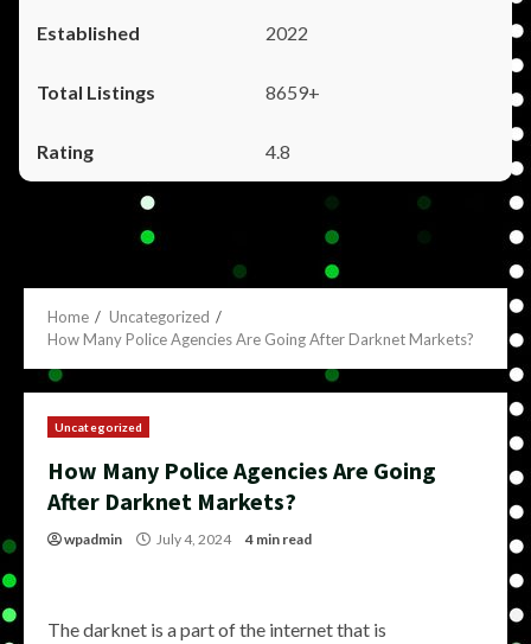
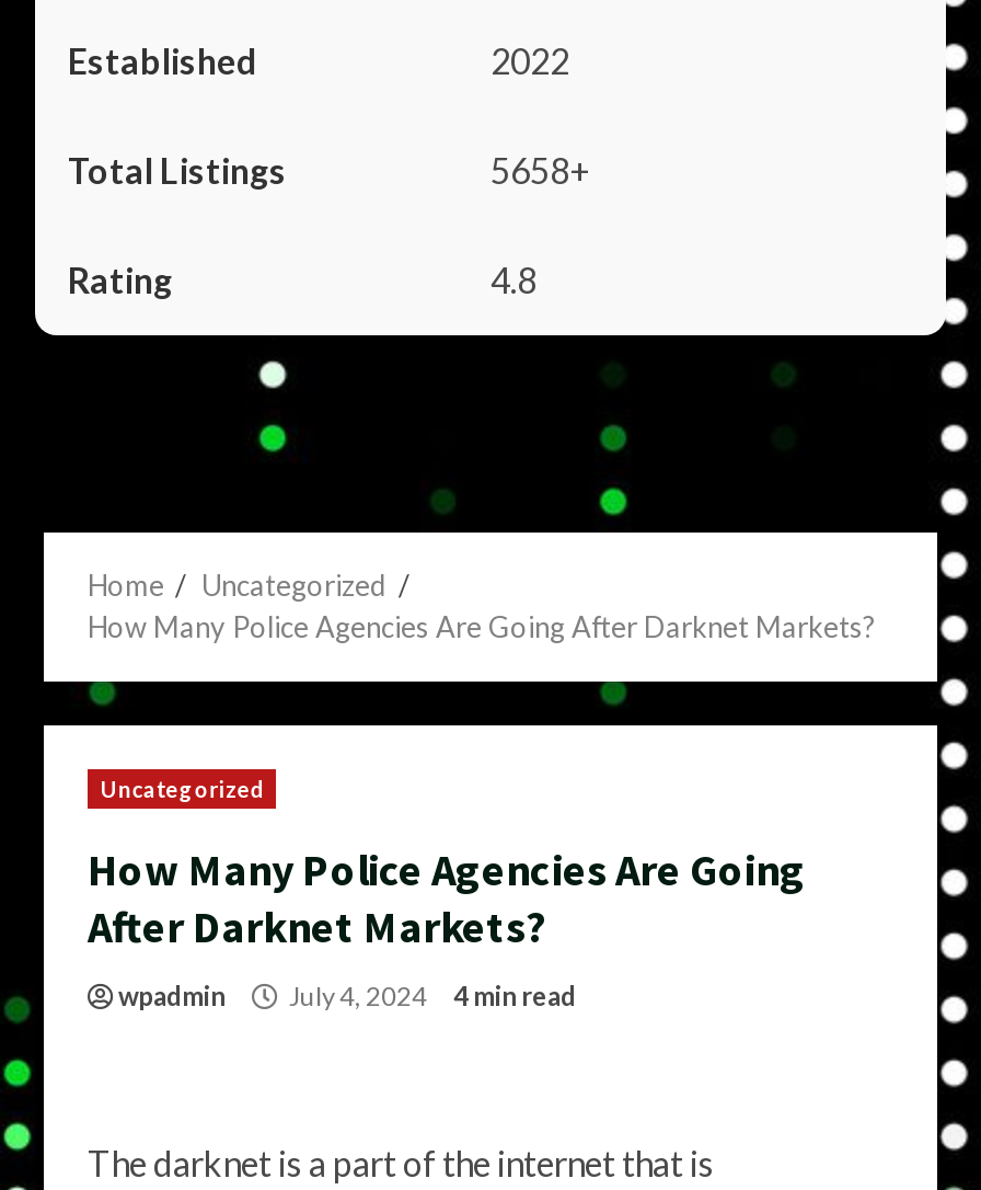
[265,81,320,103] 8659+ -> [490,149,591,191] 5658+

